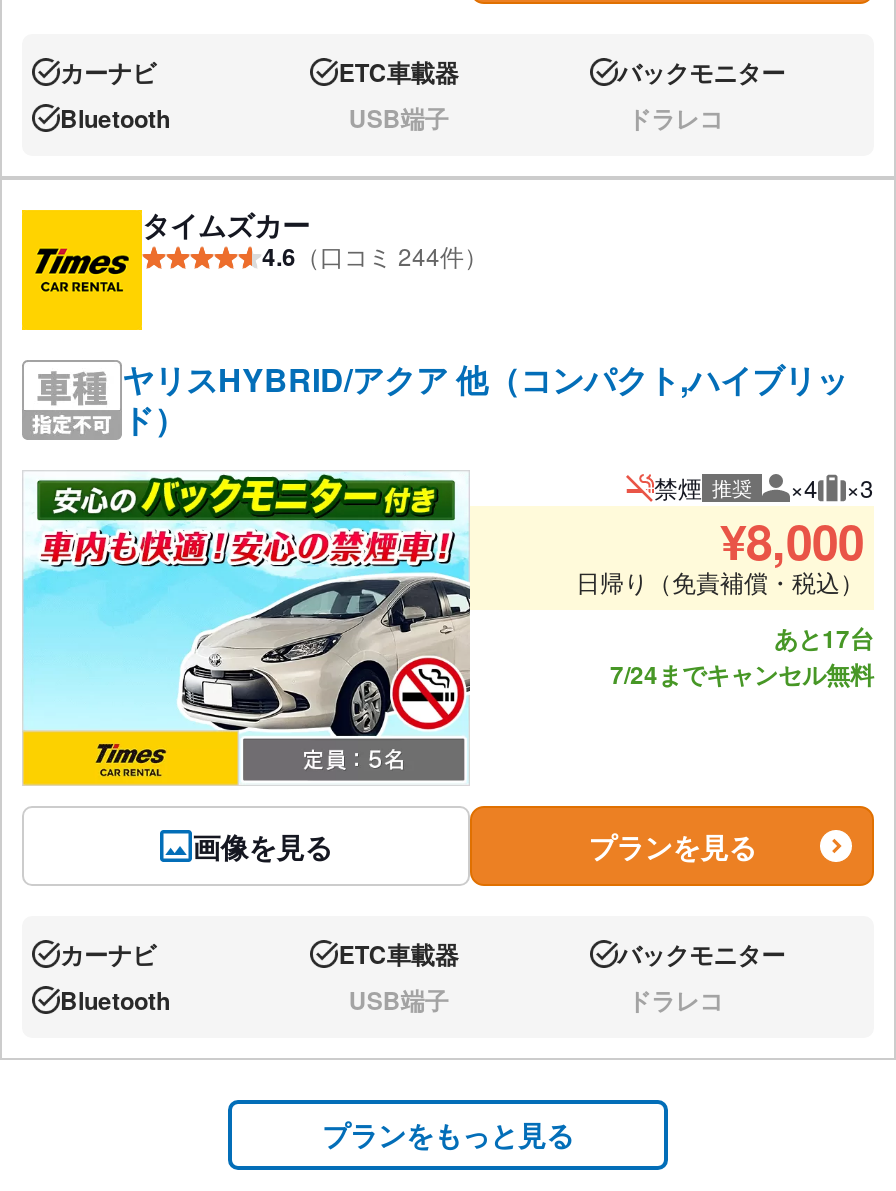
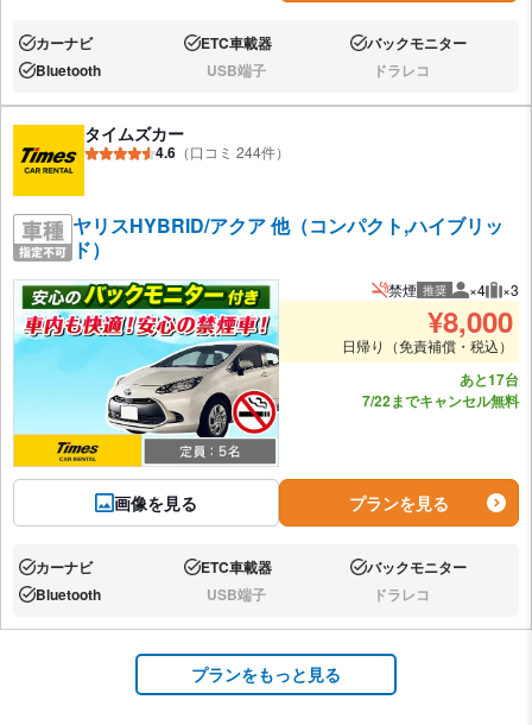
[610,655,874,691] 7/24までキャンセル無料 -> [362,389,519,411] 7/22までキャンセル無料

